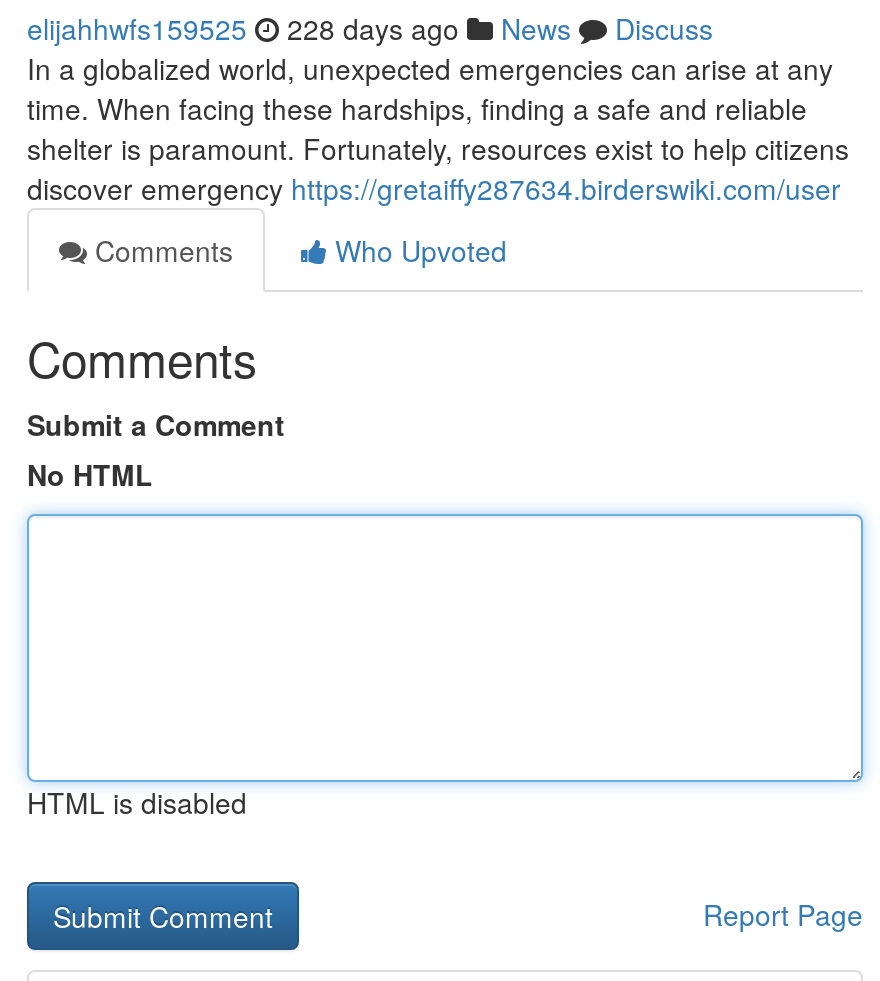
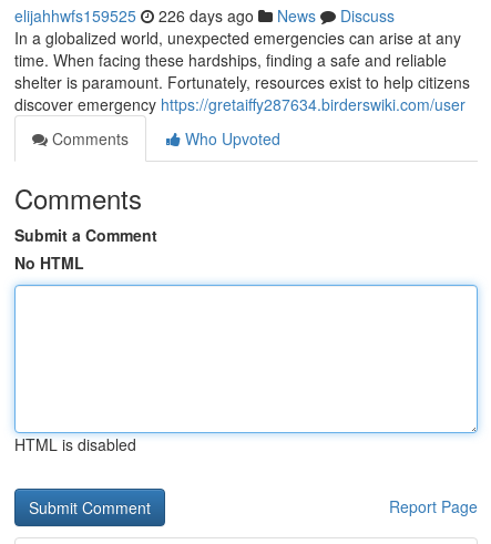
[27,8,713,48] elijahhwfs159525 228 days ago News Discuss -> [14,4,395,27] elijahhwfs159525 226 days ago News Discuss

